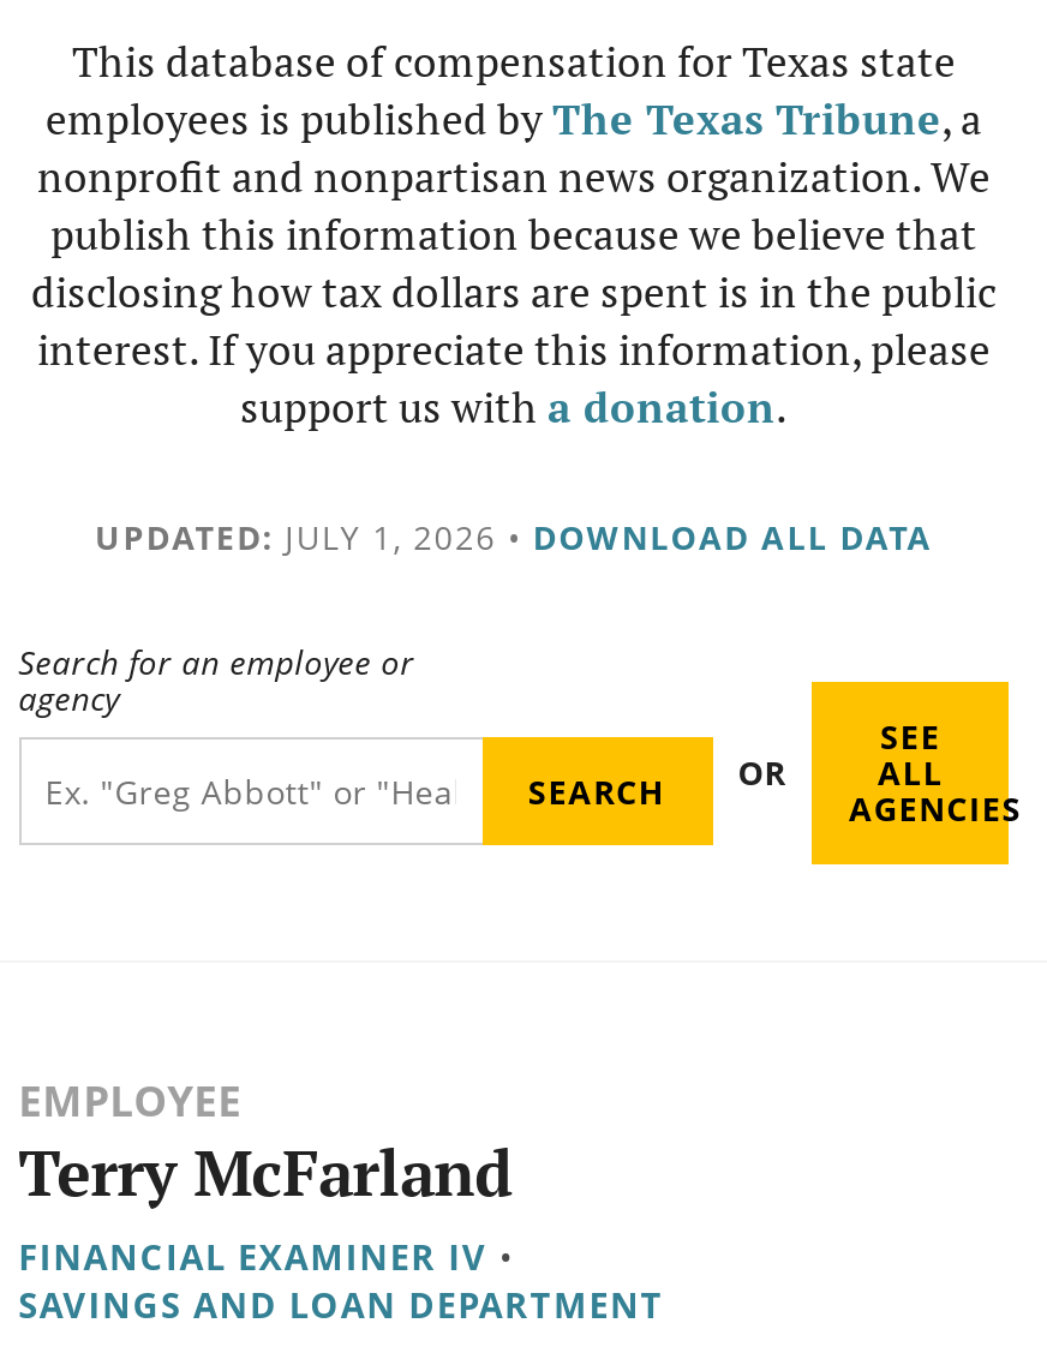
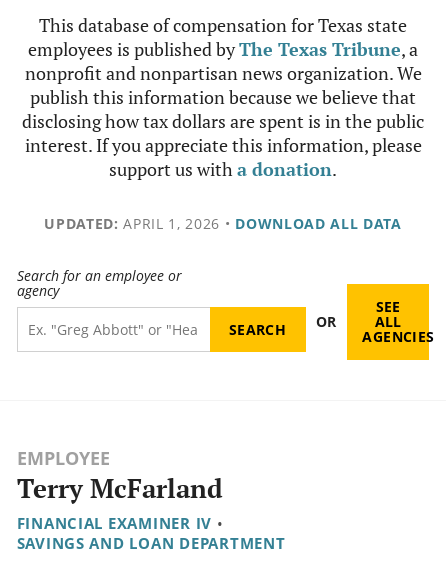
[95,514,933,559] UPDATED: JULY 1, 2026 • DOWNLOAD ALL DATA -> [44,214,402,233] UPDATED: APRIL 1, 2026 • DOWNLOAD ALL DATA

